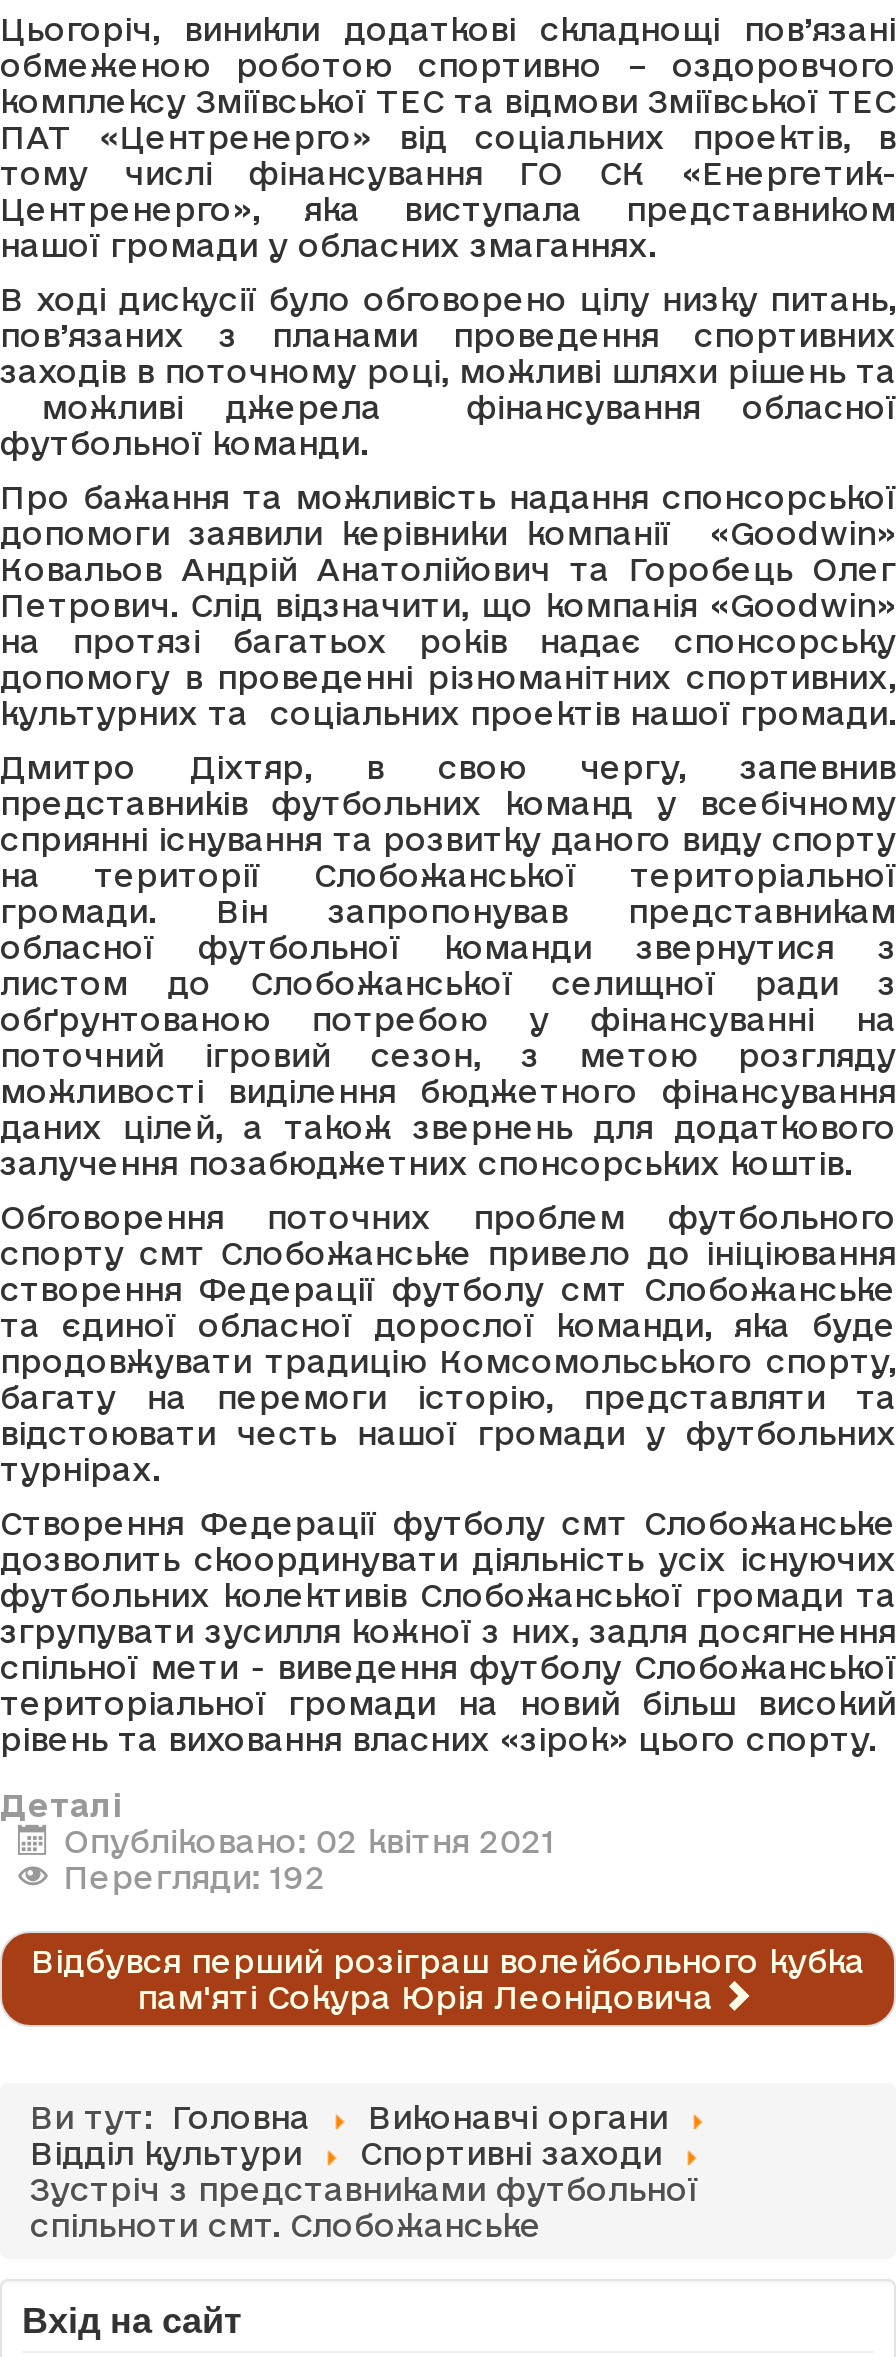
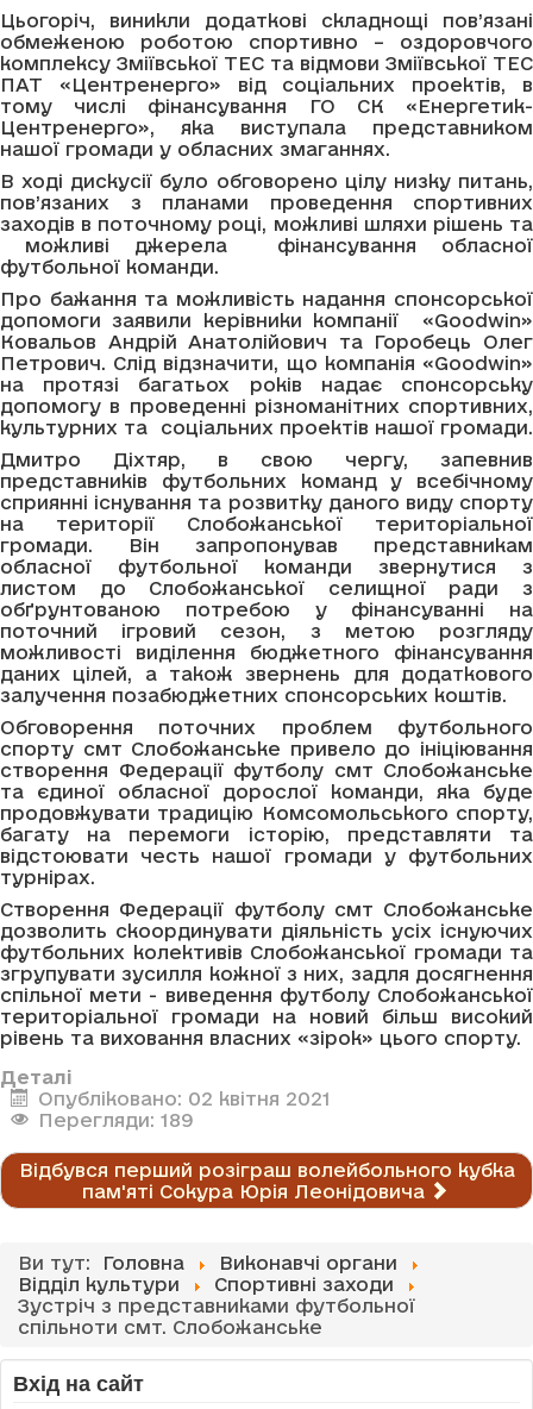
[64,1858,326,1894] Перегляди: 192 -> [38,1109,194,1130] Перегляди: 189

